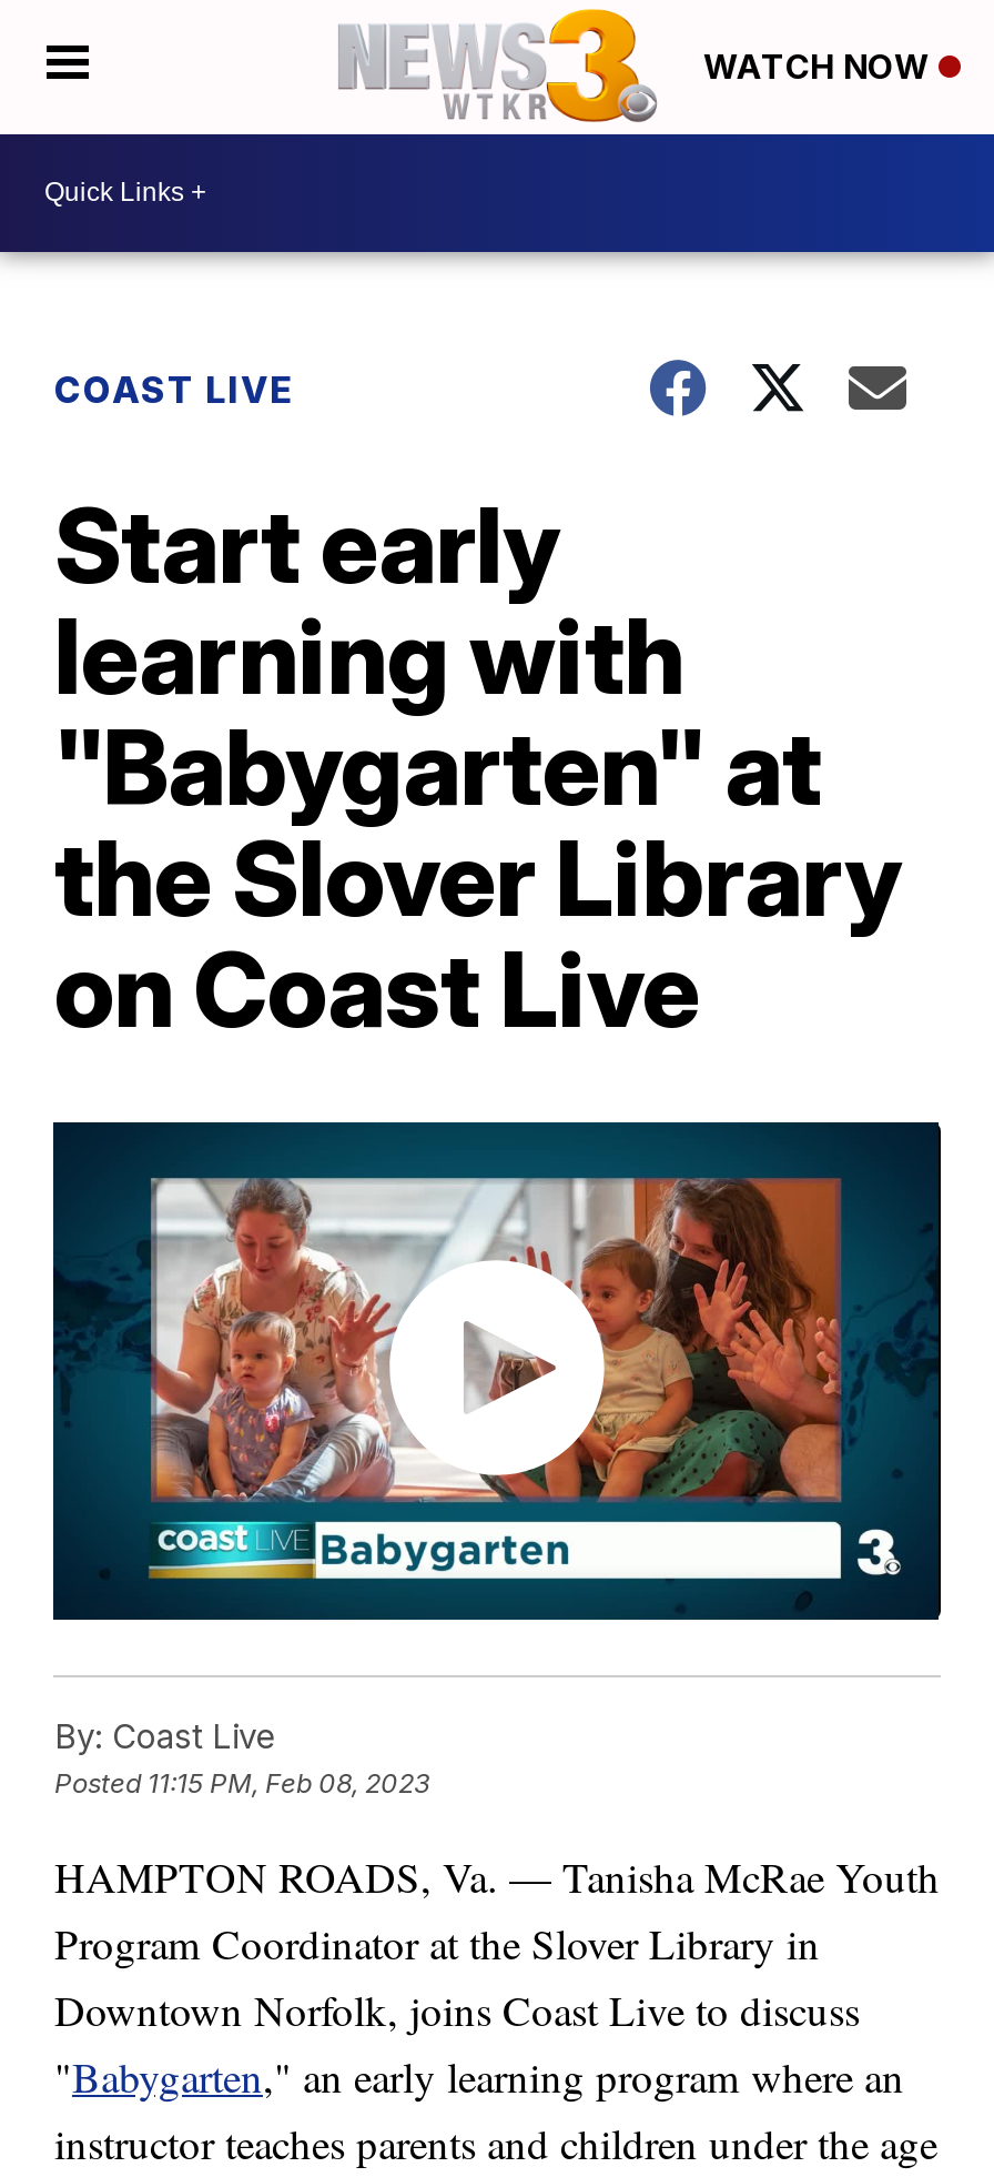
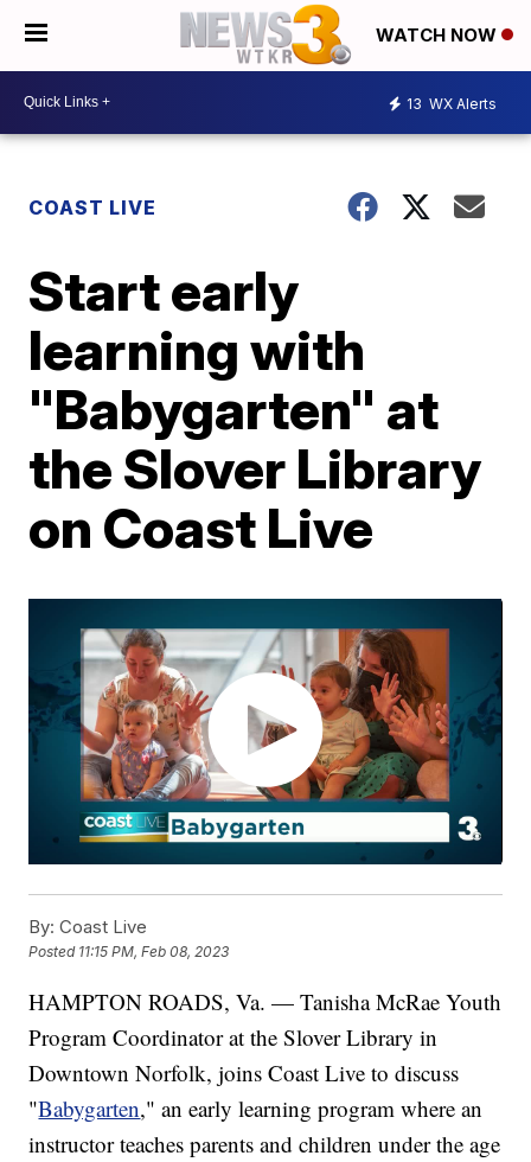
none -> [407,95,497,113] 13 WX Alerts

